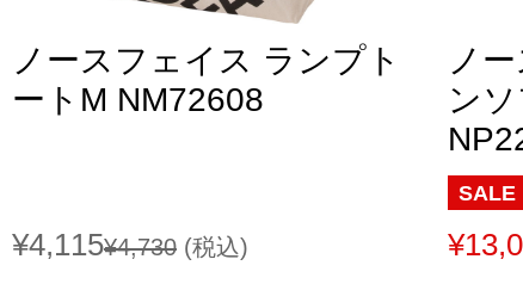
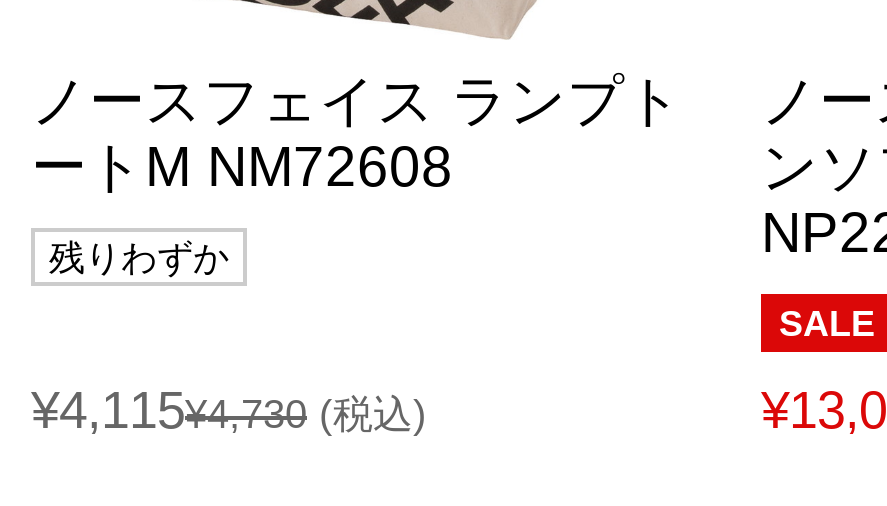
none -> [49,238,229,278] 残りわずか

